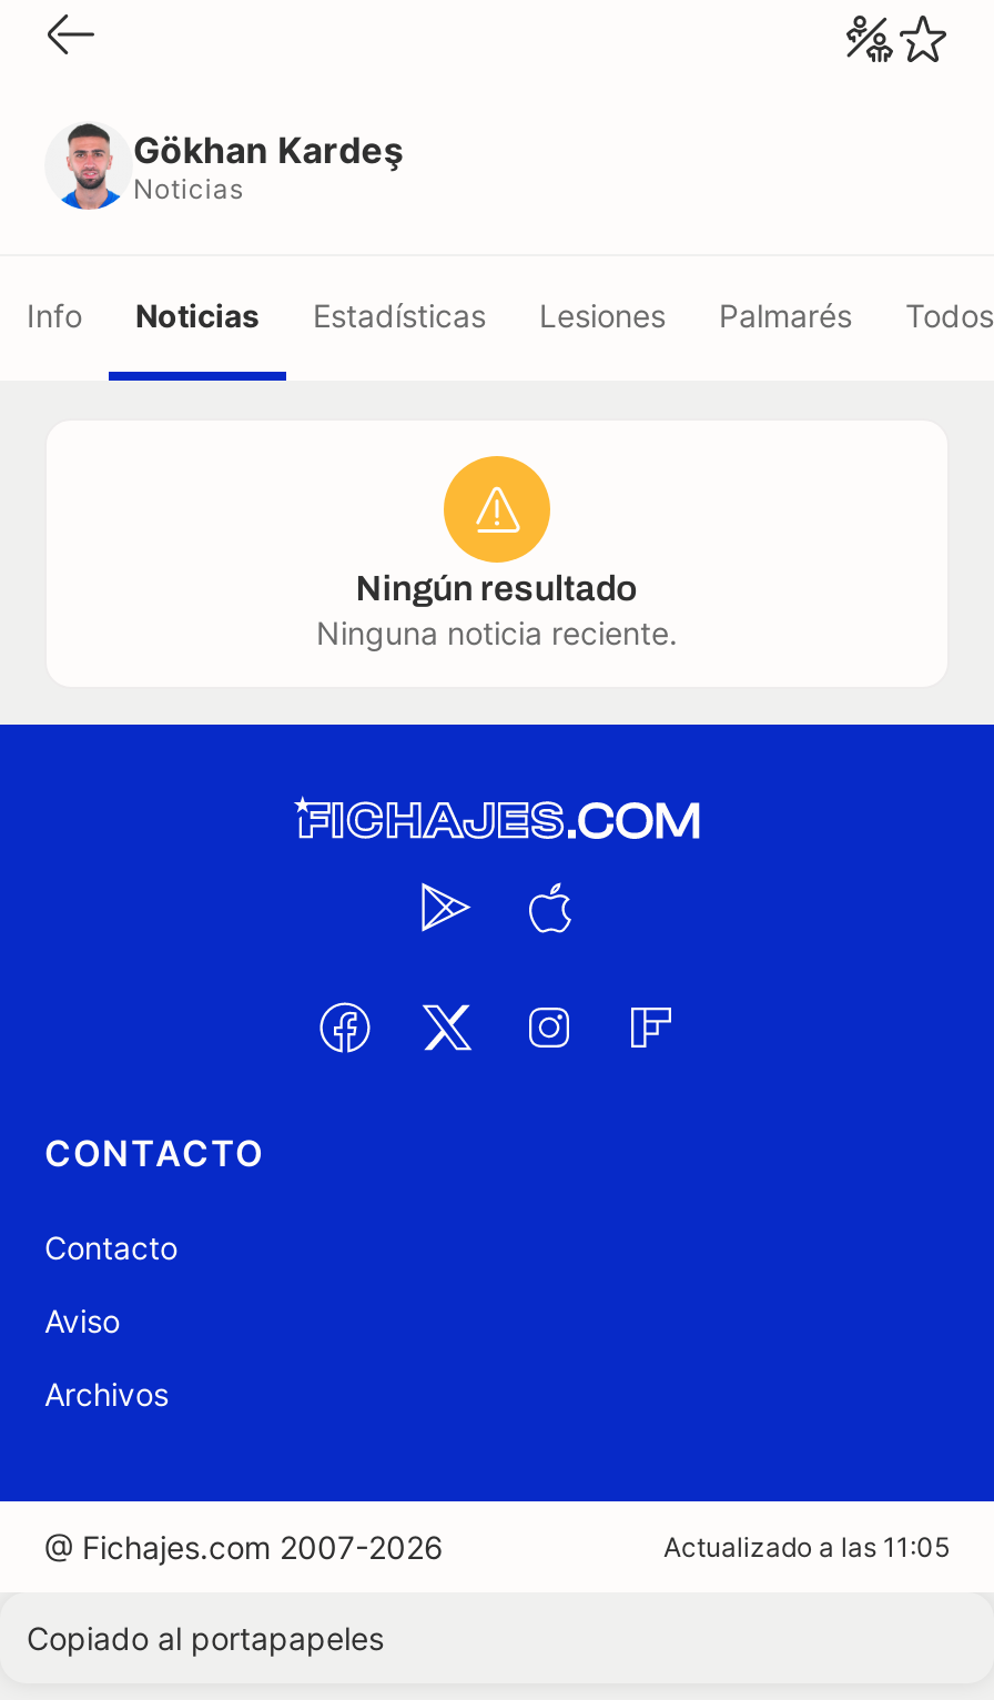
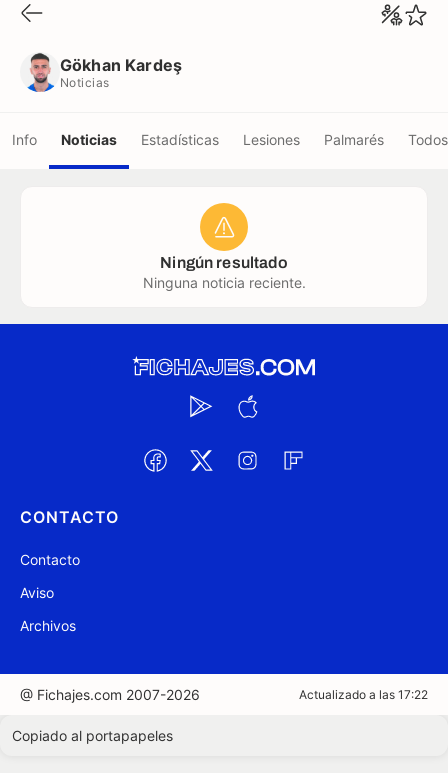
[663,1530,950,1564] Actualizado a las 11:05 -> [299,687,428,702] Actualizado a las 17:22

